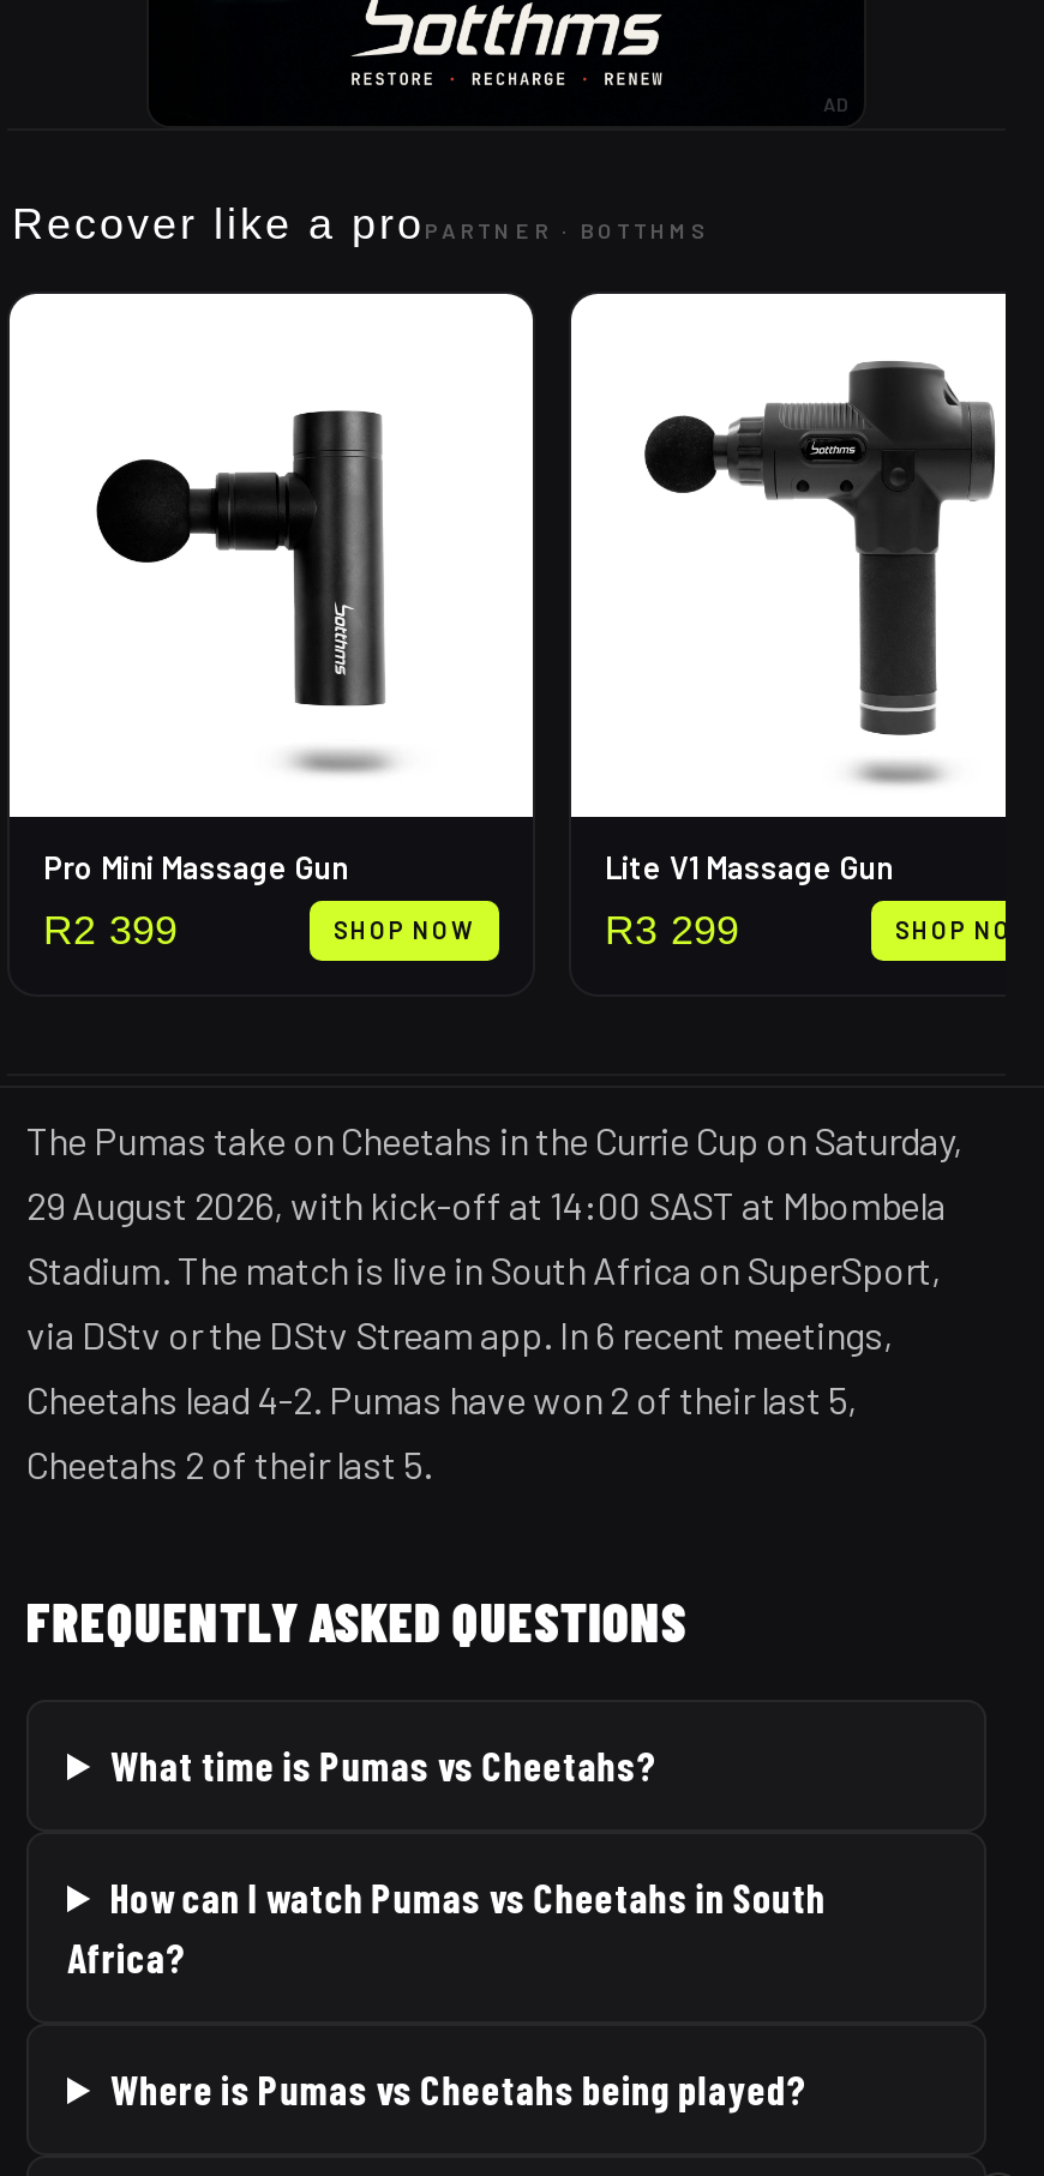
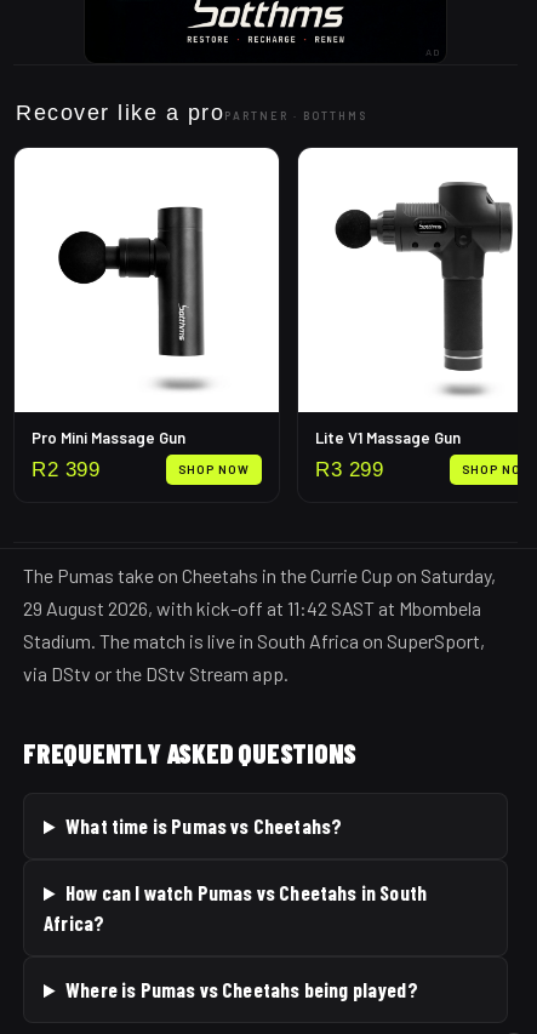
[26,1181,946,1226] 29 August 2026, with kick-off at 14:00 SAST at Mbombela -> [23,597,481,620] 29 August 2026, with kick-off at 11:42 SAST at Mbombela
[26,1310,893,1486] via DStv or the DStv Stream app. In 6 recent meetings, | Cheetahs lead 4-2. Pumas have won 2 of their last 5, | Cheetahs 2 of their last 5. -> [23,662,289,685] via DStv or the DStv Stream app.

